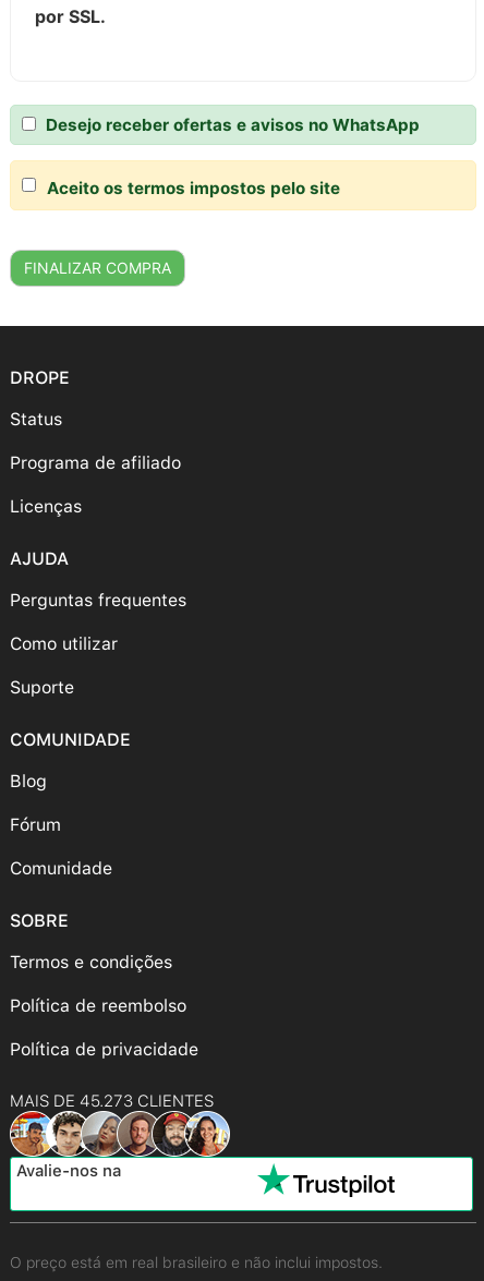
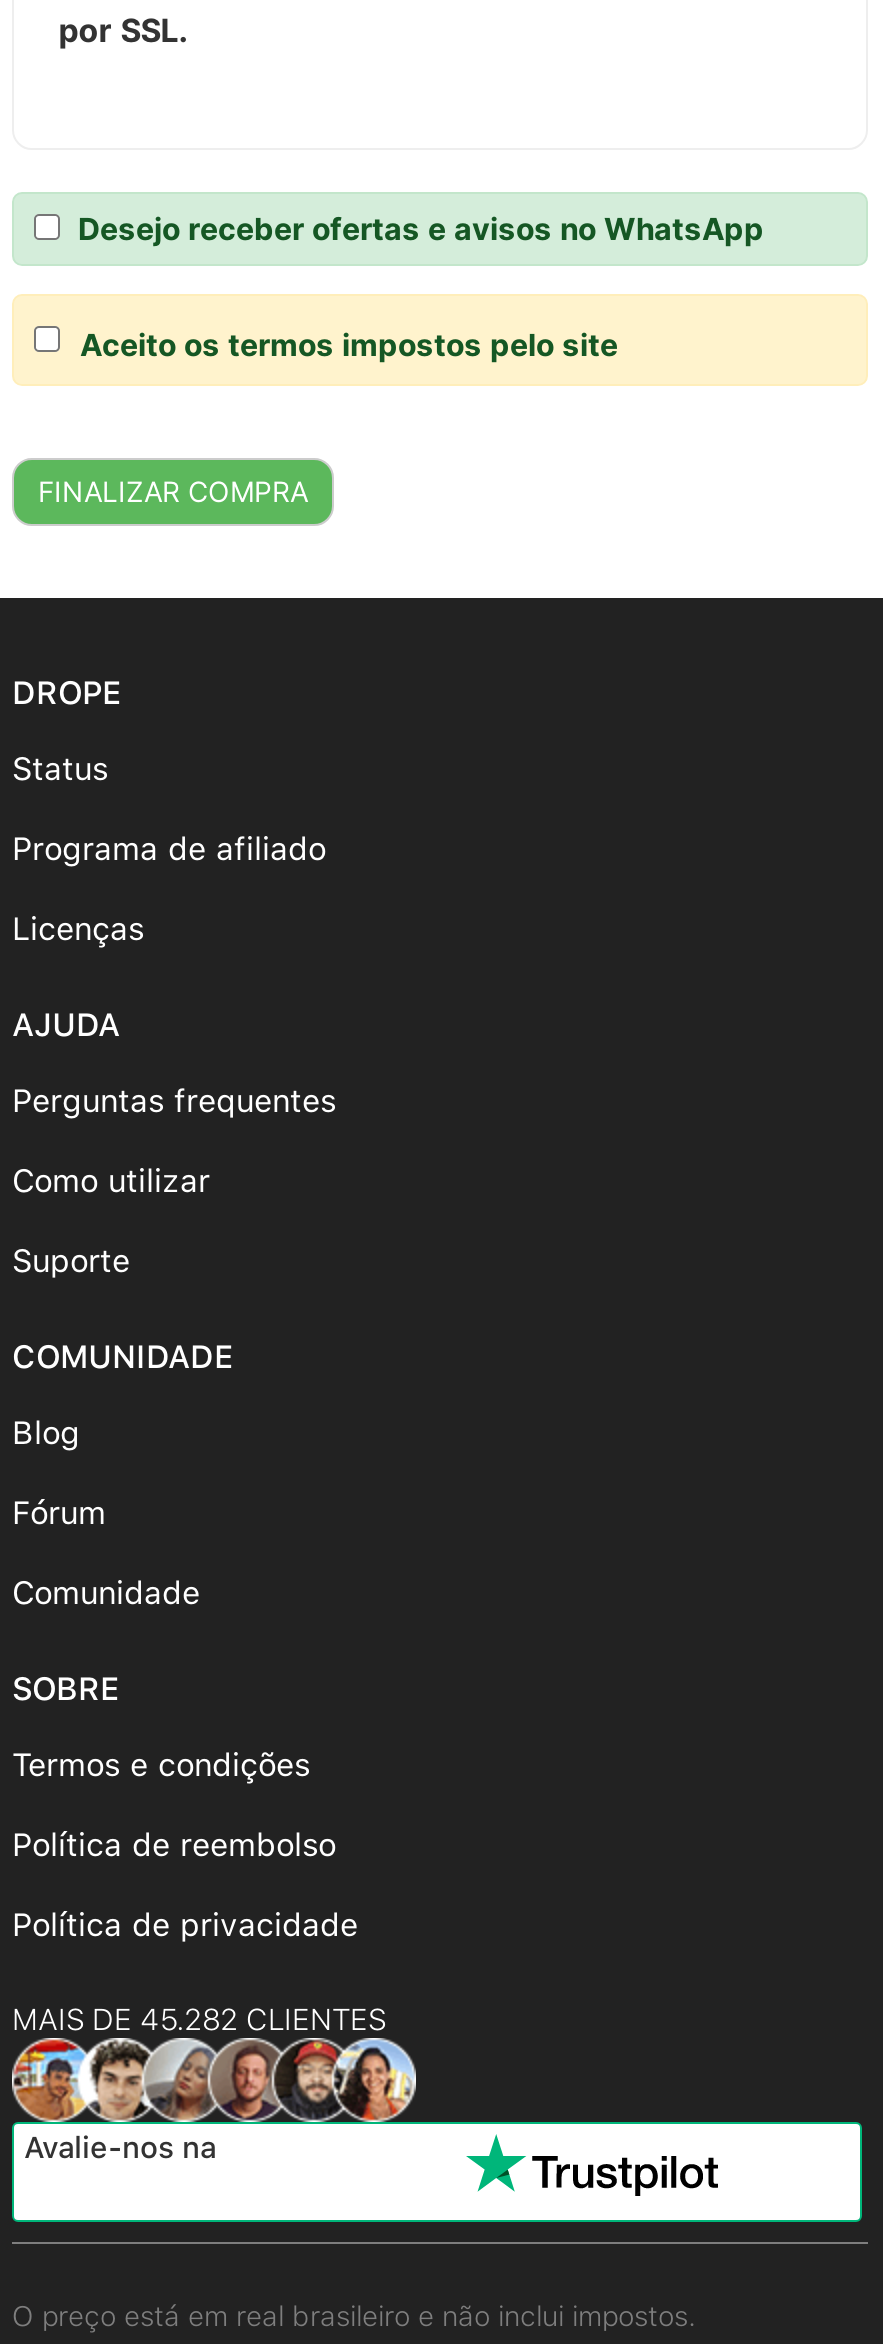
[10,1091,214,1111] MAIS DE 45.273 CLIENTES -> [12,2002,386,2038] MAIS DE 45.282 CLIENTES

